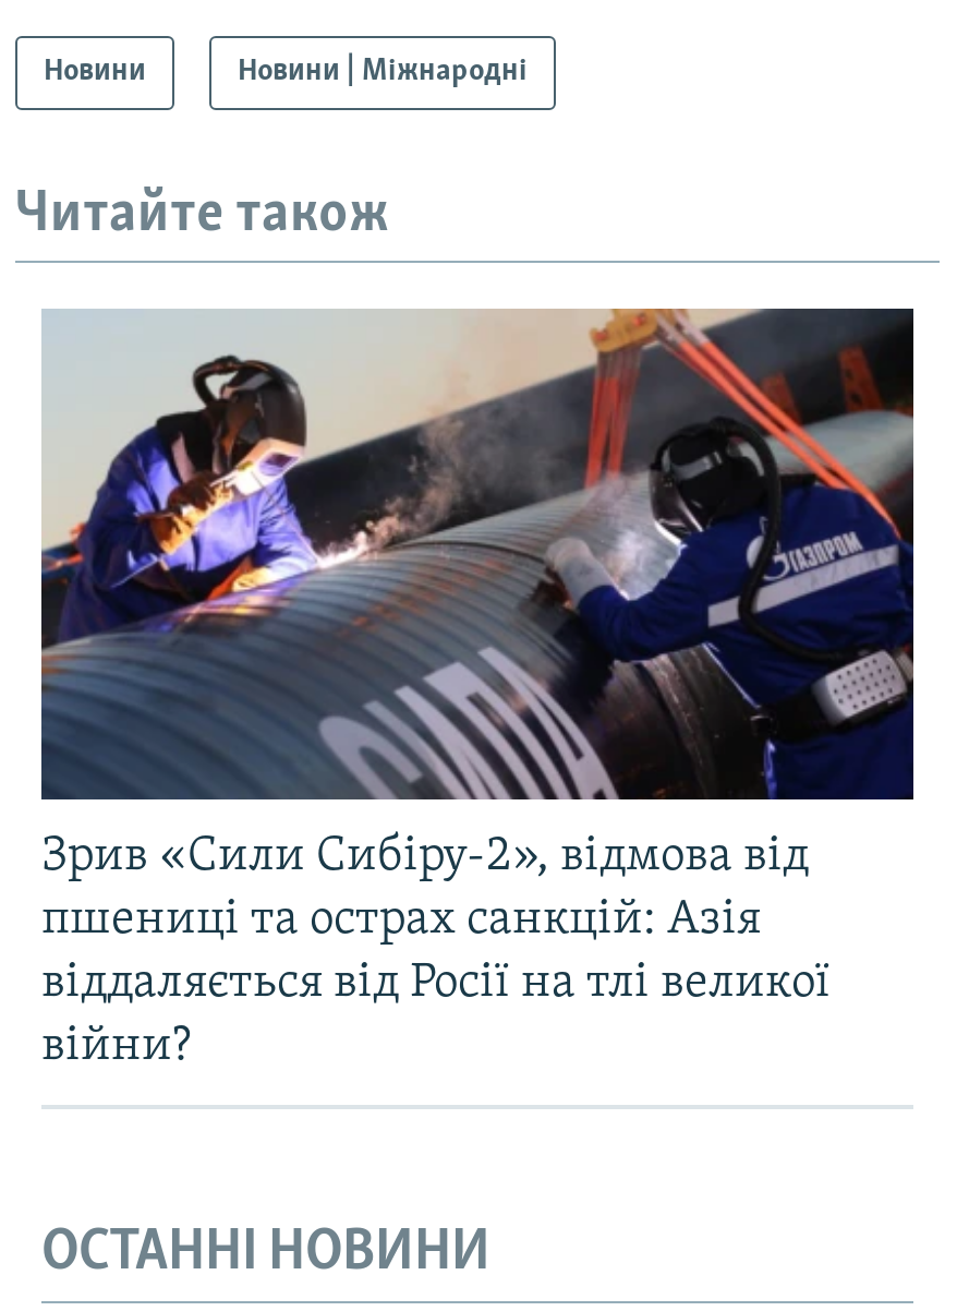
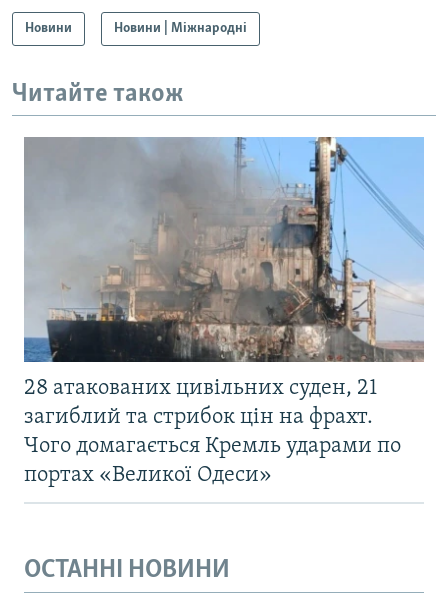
[39,306,916,1073] [image] | Зрив «Сили Сибіру-2», відмова від | пшениці та острах санкцій: Азія | віддаляється від Росії на тлі великої | війни? -> [23,136,425,487] [image] | 28 атакованих цивільних суден, 21 | загиблий та стрибок цін на фрахт. | Чого домагається Кремль ударами по | портах «Великої Одеси»

